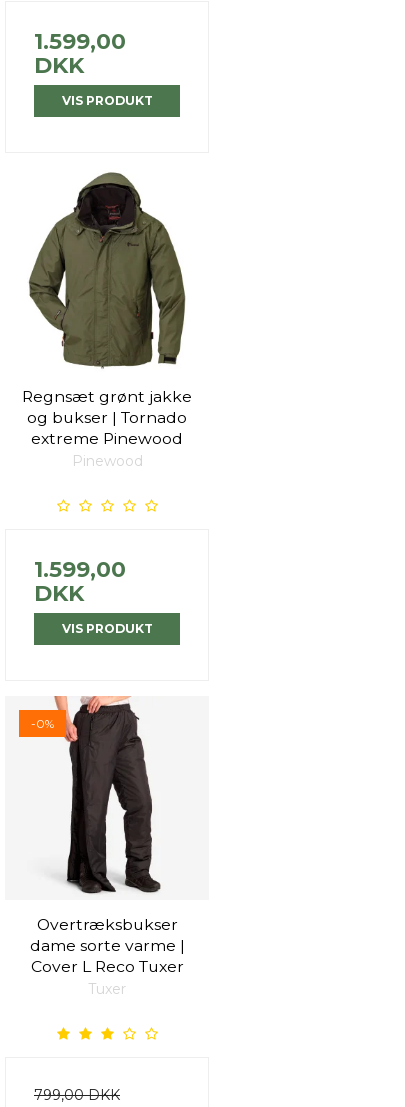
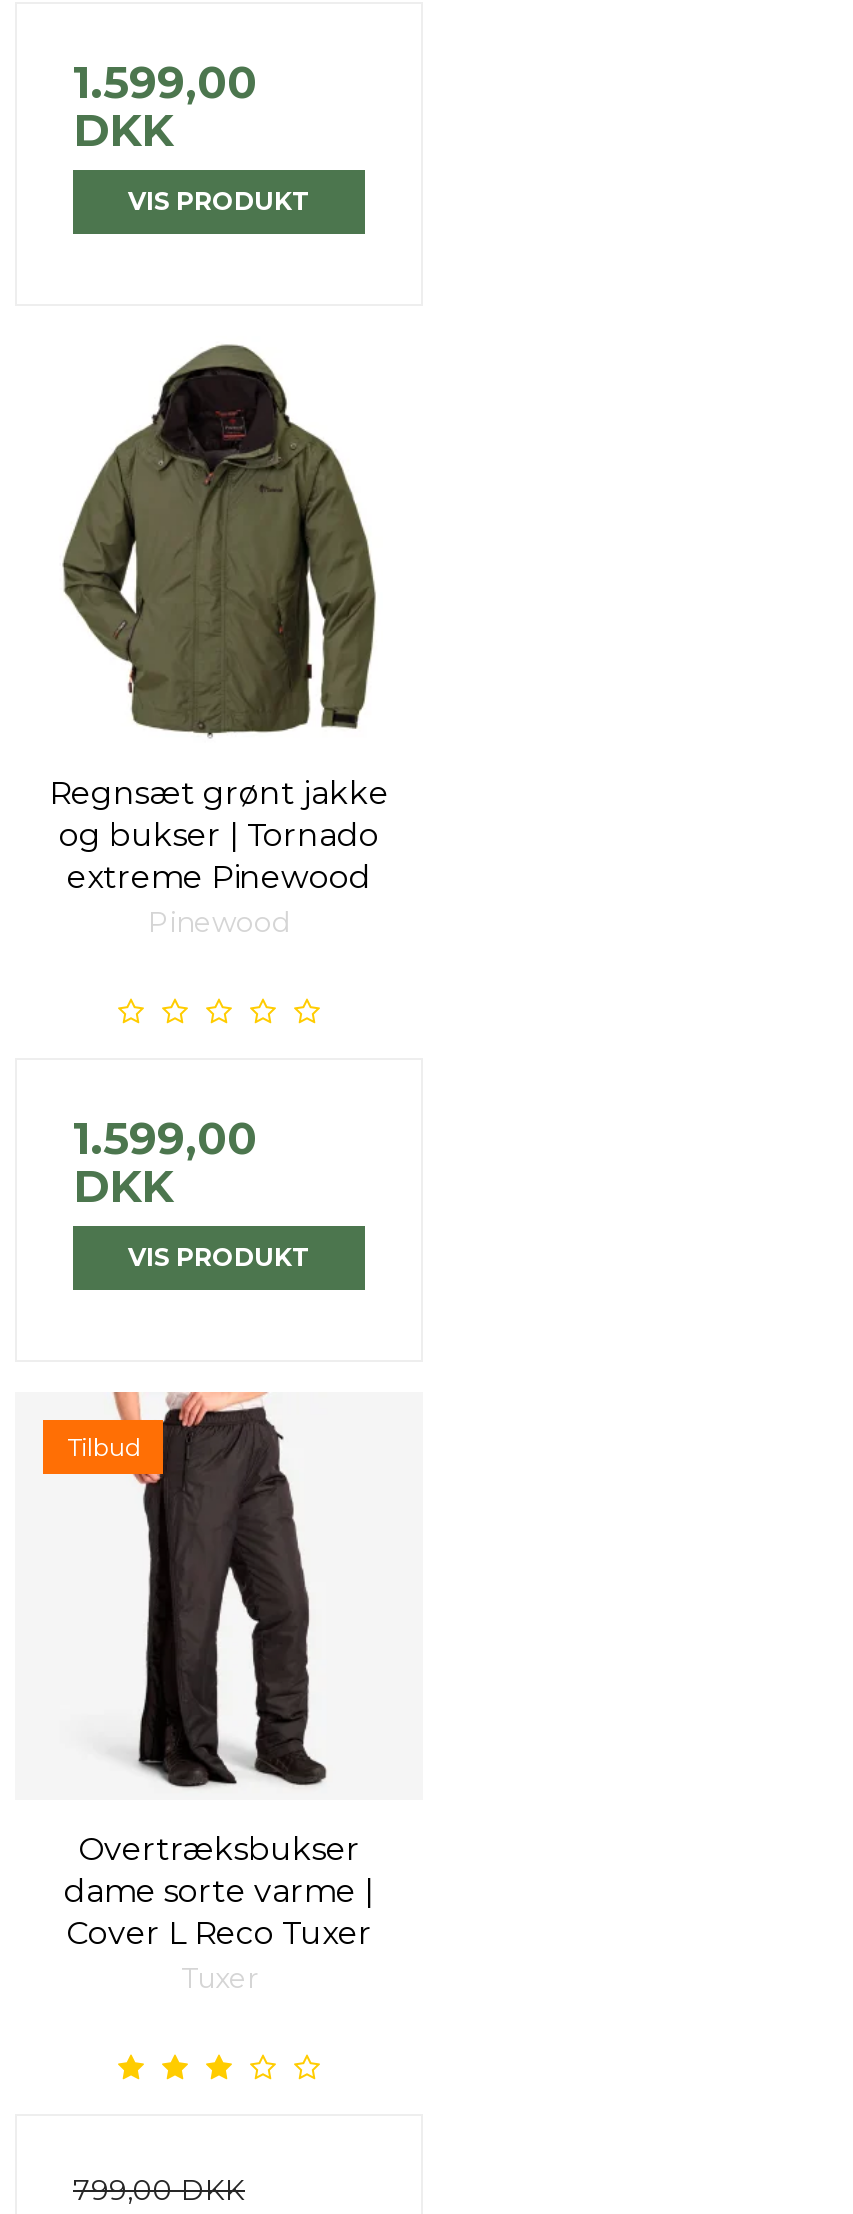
[31,716,54,731] -0% -> [67,1432,139,1462] Tilbud

